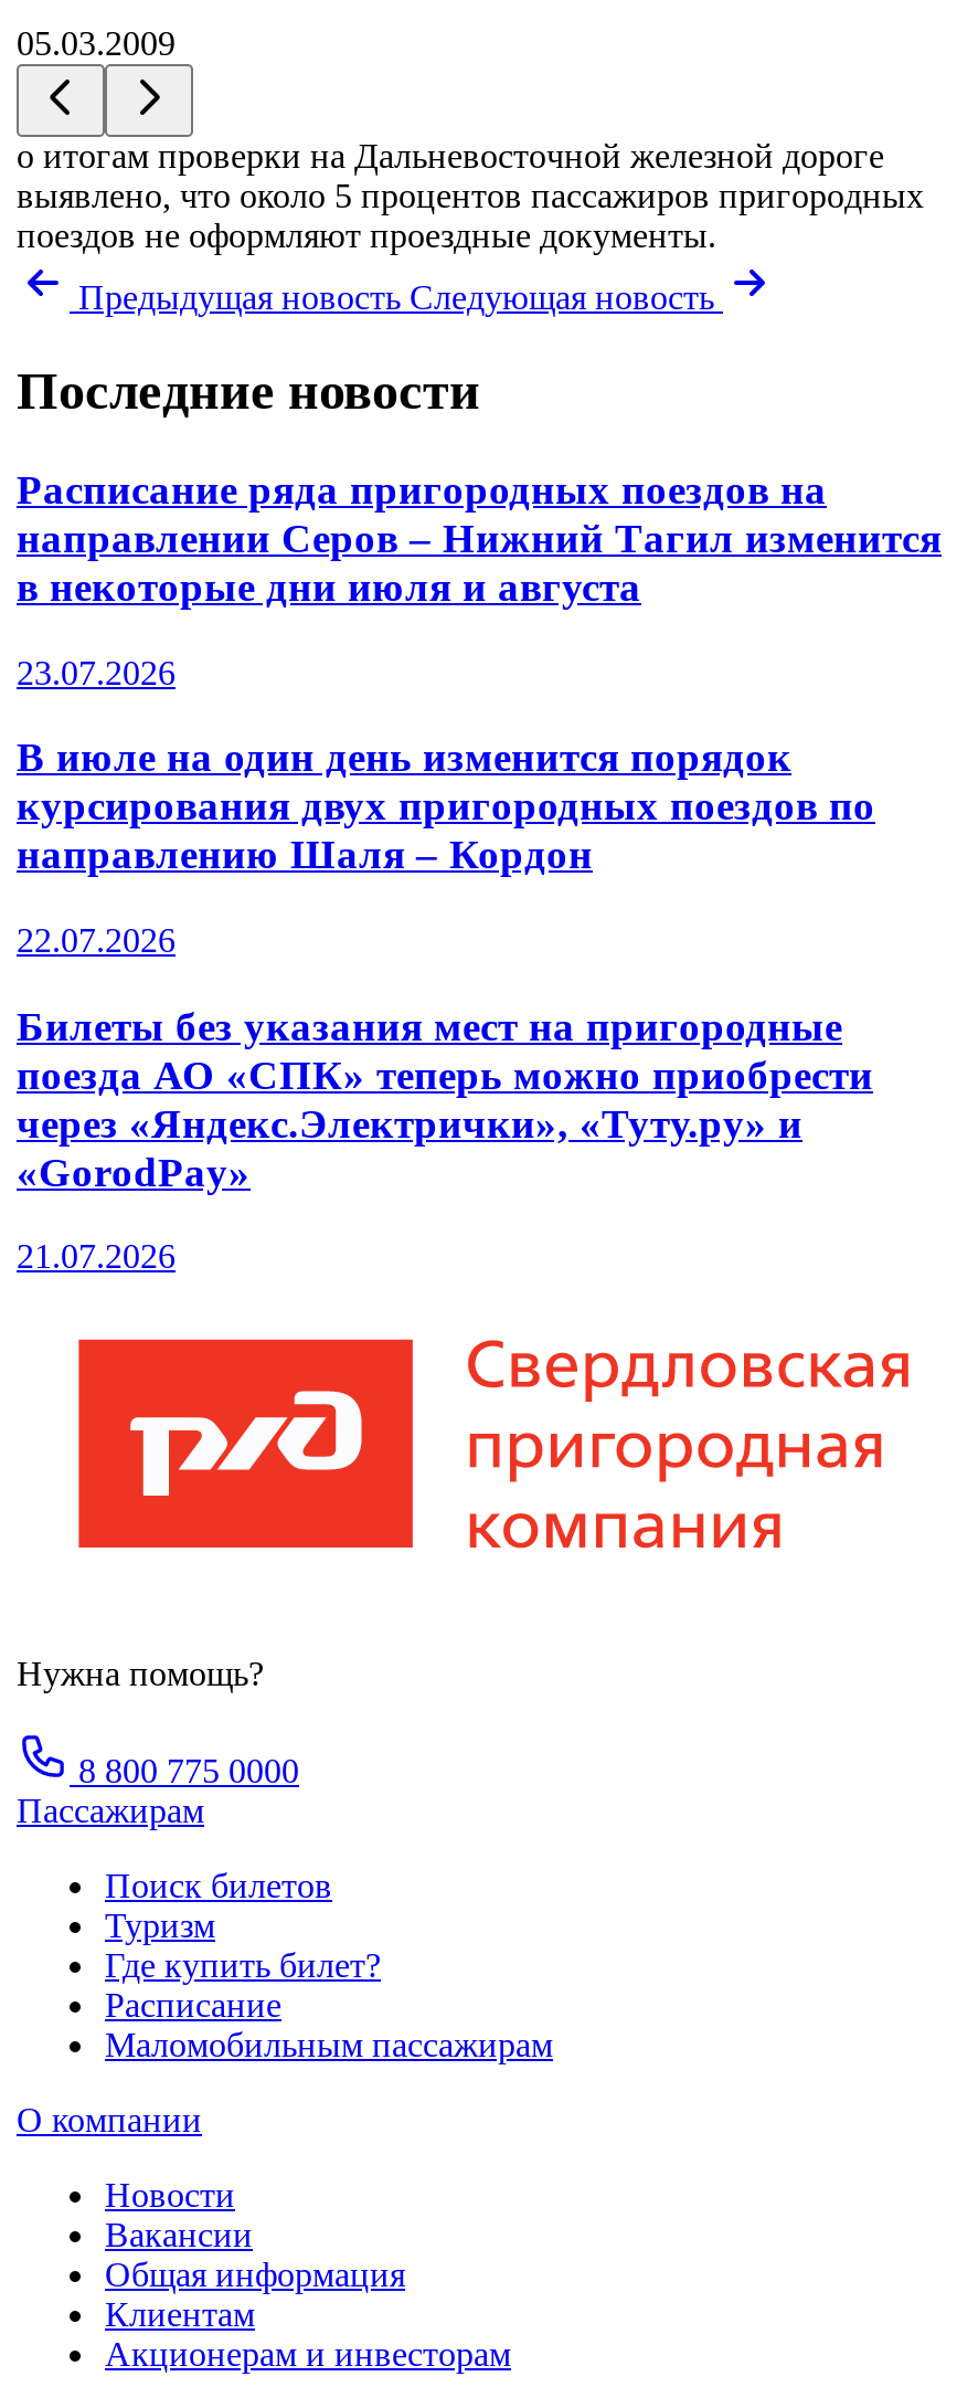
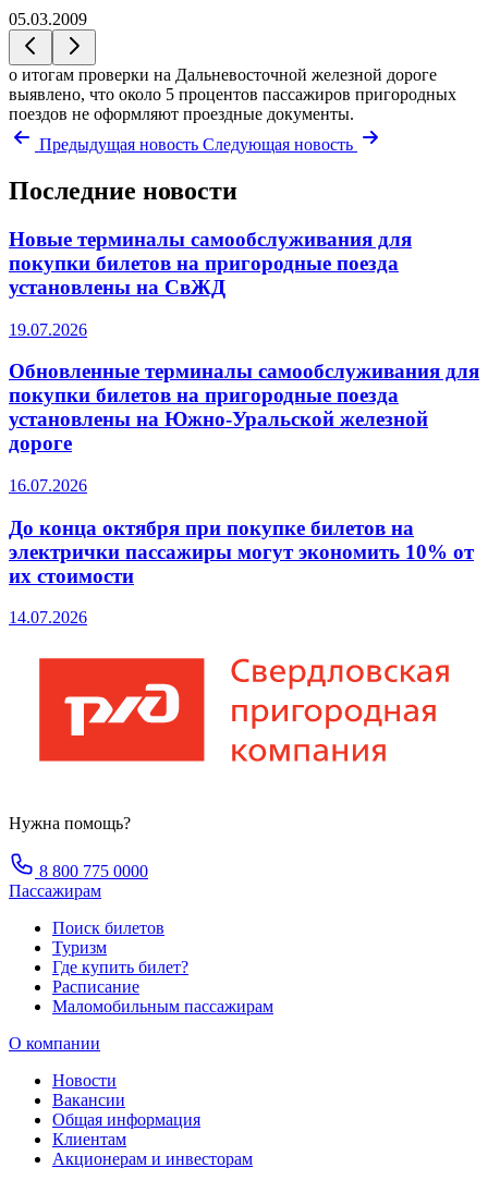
[17,466,942,609] Расписание ряда пригородных поездов на | направлении Серов – Нижний Тагил изменится | в некоторые дни июля и августа -> [9,228,412,298] Новые терминалы самообслуживания для | покупки билетов на пригородные поезда | установлены на СвЖД
[17,653,176,691] 23.07.2026 -> [9,320,87,338] 19.07.2026
[17,734,875,878] В июле на один день изменится порядок | курсирования двух пригородных поездов по | направлению Шаля – Кордон -> [9,360,479,455] Обновленные терминалы самообслуживания для | покупки билетов на пригородные поезда | установлены на Южно-Уральской железной | дороге
[17,921,176,959] 22.07.2026 -> [9,476,87,495] 16.07.2026
[17,1002,873,1194] Билеты без указания мест на пригородные | поезда АО «СПК» теперь можно приобрести | через «Яндекс.Электрички», «Туту.ру» и | «GorodPay» -> [9,516,474,587] До конца октября при покупке билетов на | электрички пассажиры могут экономить 10% от | их стоимости
[17,1238,176,1276] 21.07.2026 -> [9,608,87,627] 14.07.2026

